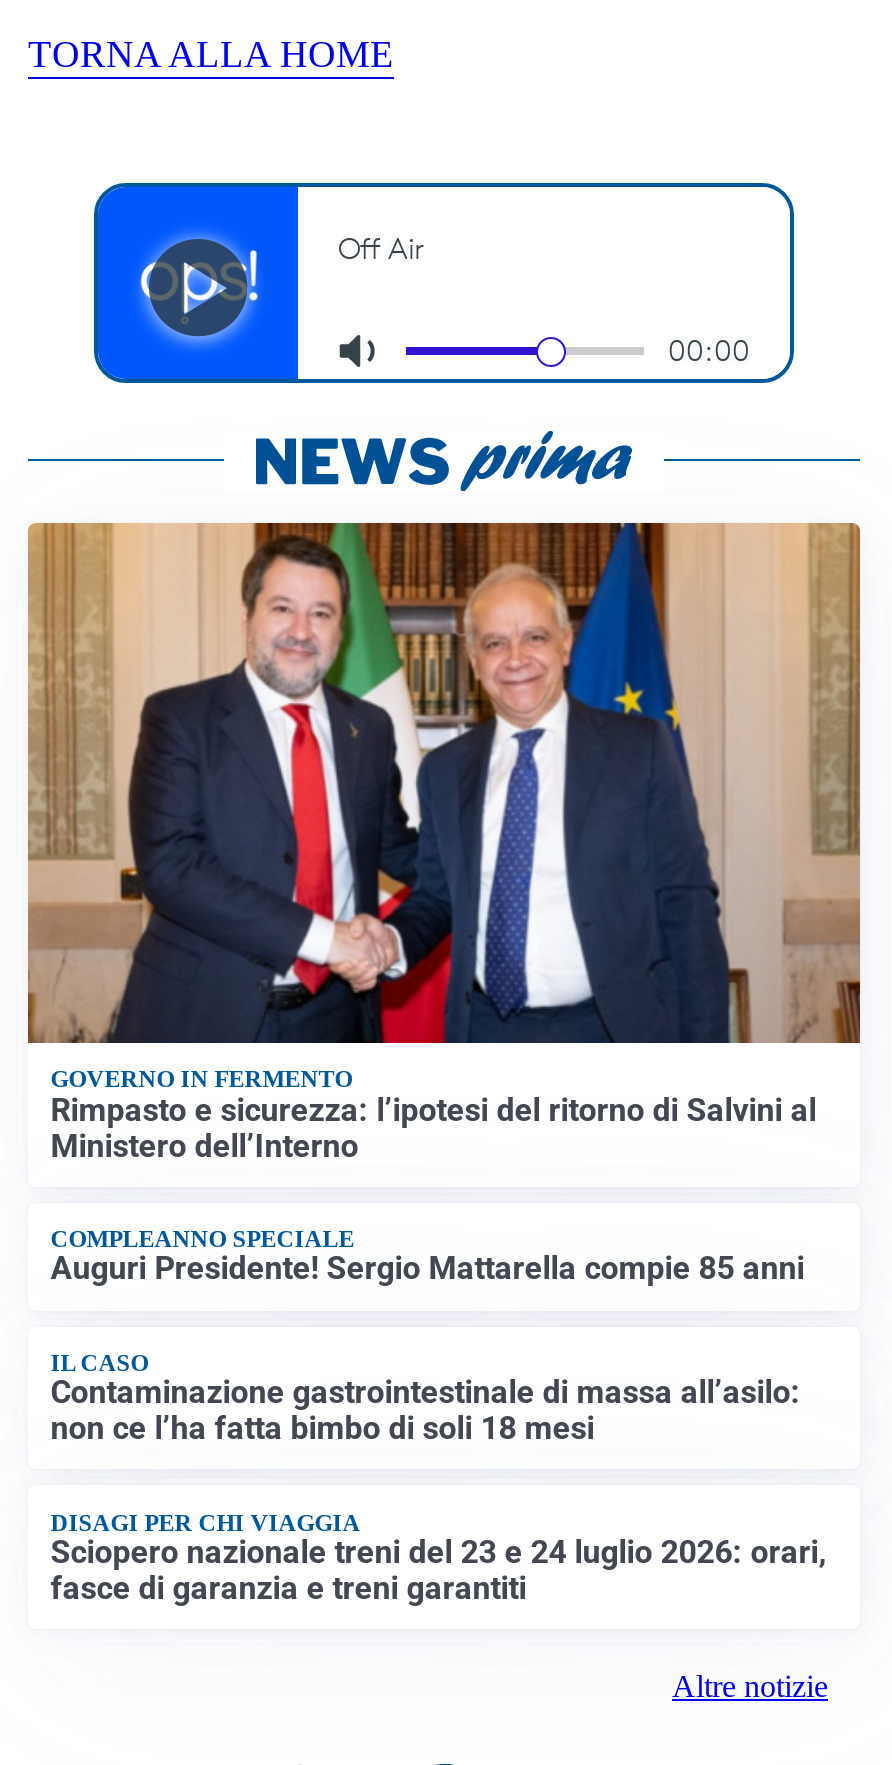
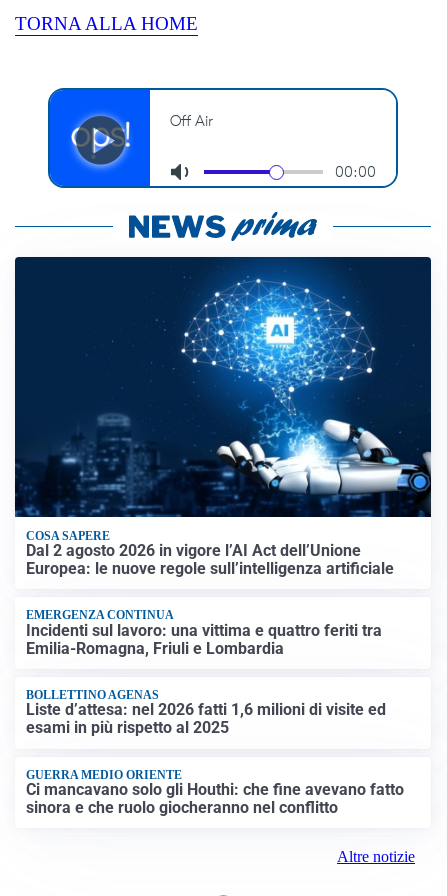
[26,521,862,1165] [image] | GOVERNO IN FERMENTO | Rimpasto e sicurezza: l’ipotesi del ritorno di Salvini al | Ministero dell’Interno -> [14,256,432,578] [image] | COSA SAPERE | Dal 2 agosto 2026 in vigore l’AI Act dell’Unione | Europea: le nuove regole sull’intelligenza artificiale
[50,1226,804,1288] COMPLEANNO SPECIALE | Auguri Presidente! Sergio Mattarella compie 85 anni -> [26,608,382,658] EMERGENZA CONTINUA | Incidenti sul lavoro: una vittima e quattro feriti tra | Emilia-Romagna, Friuli e Lombardia
[50,1349,800,1448] IL CASO | Contaminazione gastrointestinale di massa all’asilo: | non ce l’ha fatta bimbo di soli 18 mesi -> [26,688,386,737] BOLLETTINO AGENAS | Liste d’attesa: nel 2026 fatti 1,6 milioni di visite ed | esami in più rispetto al 2025
[50,1509,826,1607] DISAGI PER CHI VIAGGIA | Sciopero nazionale treni del 23 e 24 luglio 2026: orari, | fasce di garanzia e treni garantiti -> [26,768,404,817] GUERRA MEDIO ORIENTE | Ci mancavano solo gli Houthi: che fine avevano fatto | sinora e che ruolo giocheranno nel conflitto

